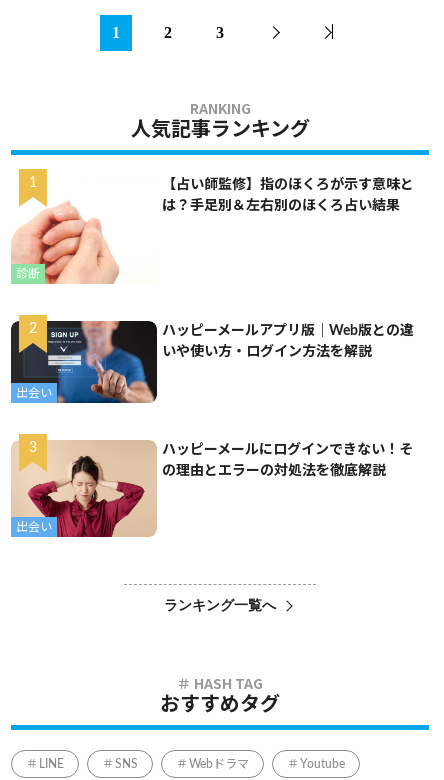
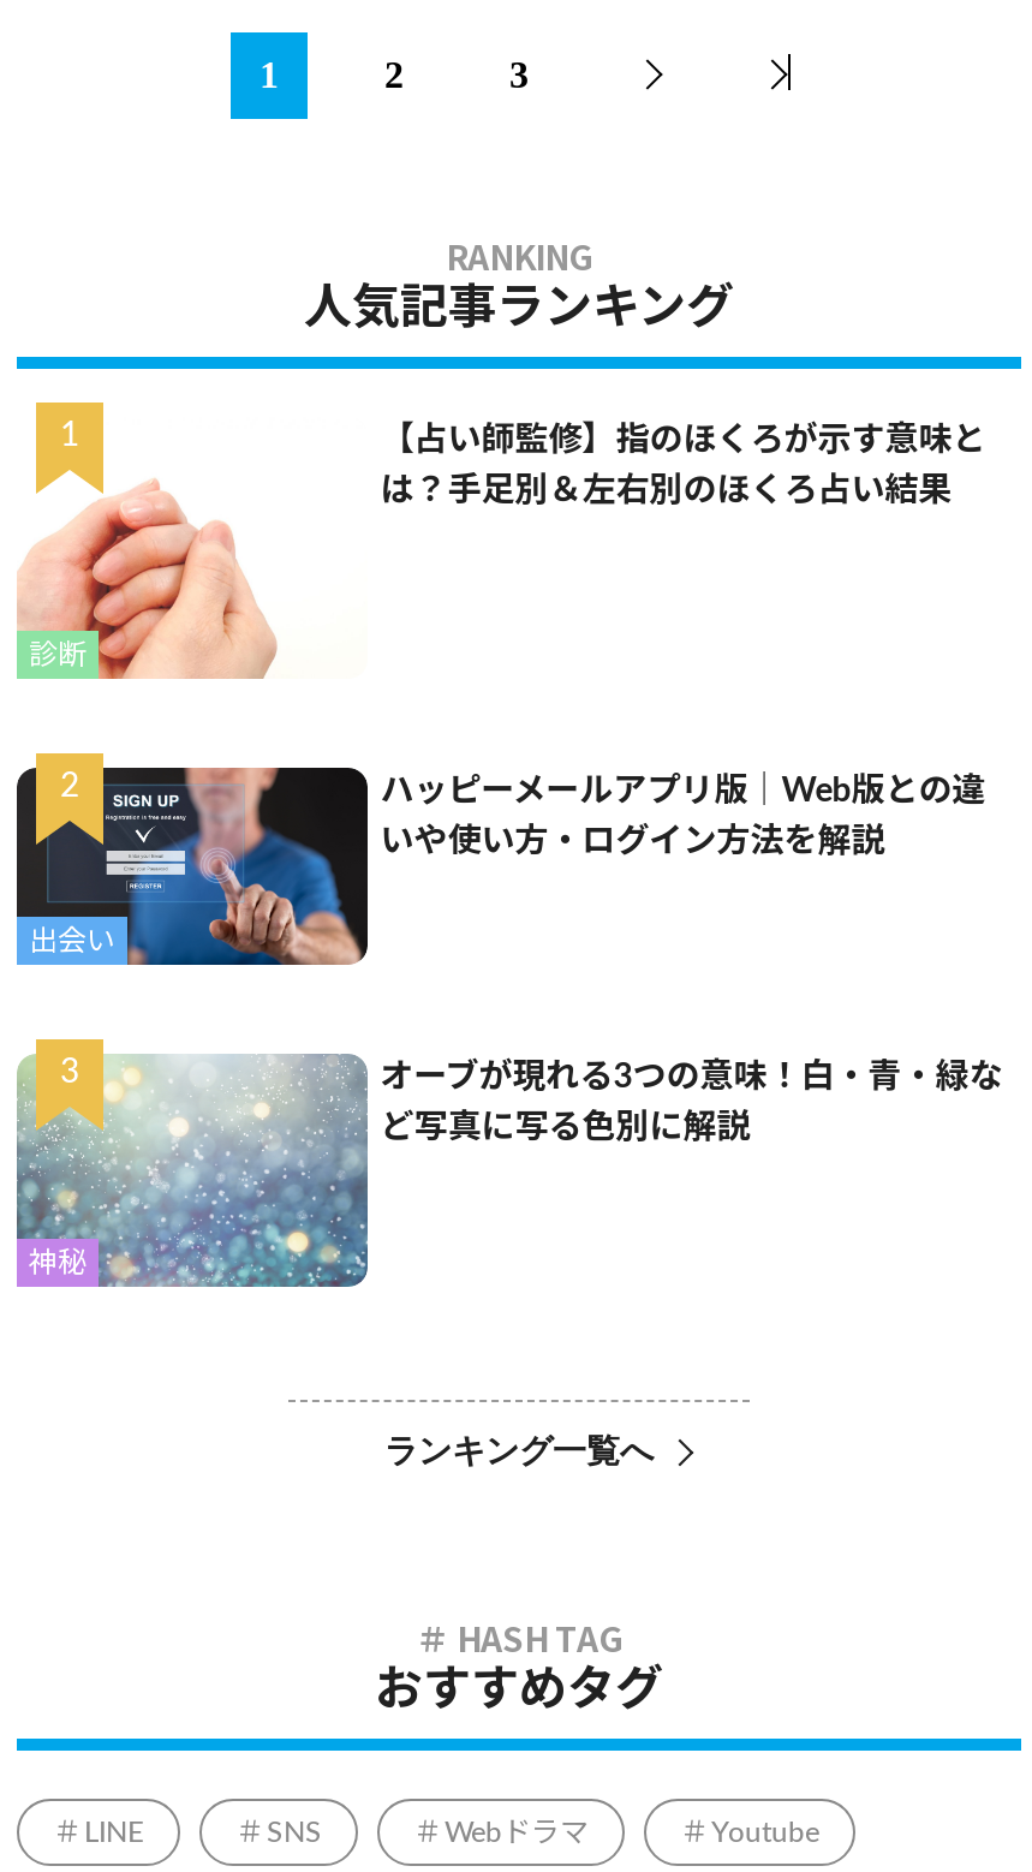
[12,440,157,538] [image] | 出会い -> [14,1054,370,1289] [image] | 神秘
[162,443,413,457] ハッピーメールにログインできない！そ -> [380,1060,1003,1094] オーブが現れる3つの意味！白・青・緑な
[162,464,386,478] の理由とエラーの対処法を徹底解説 -> [380,1111,750,1145] ど写真に写る色別に解説

